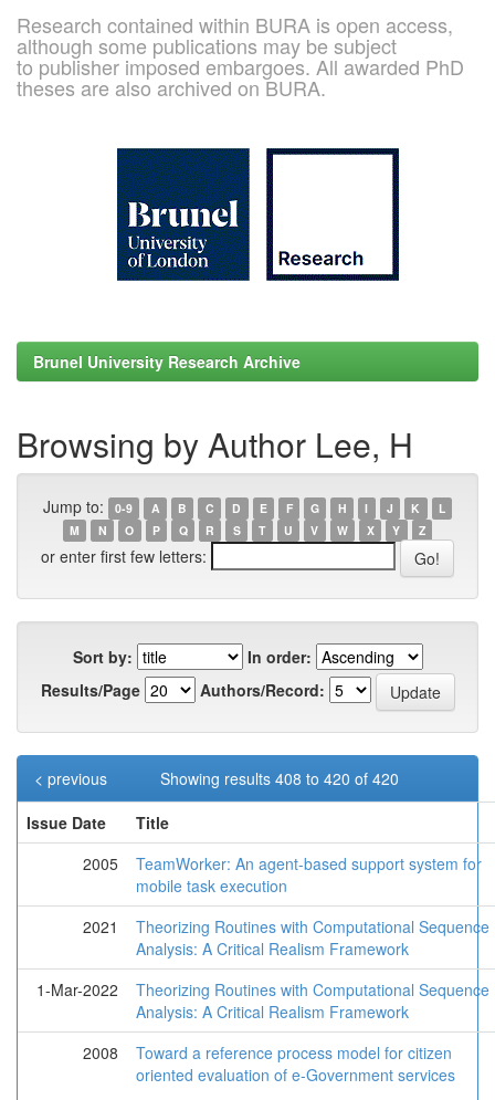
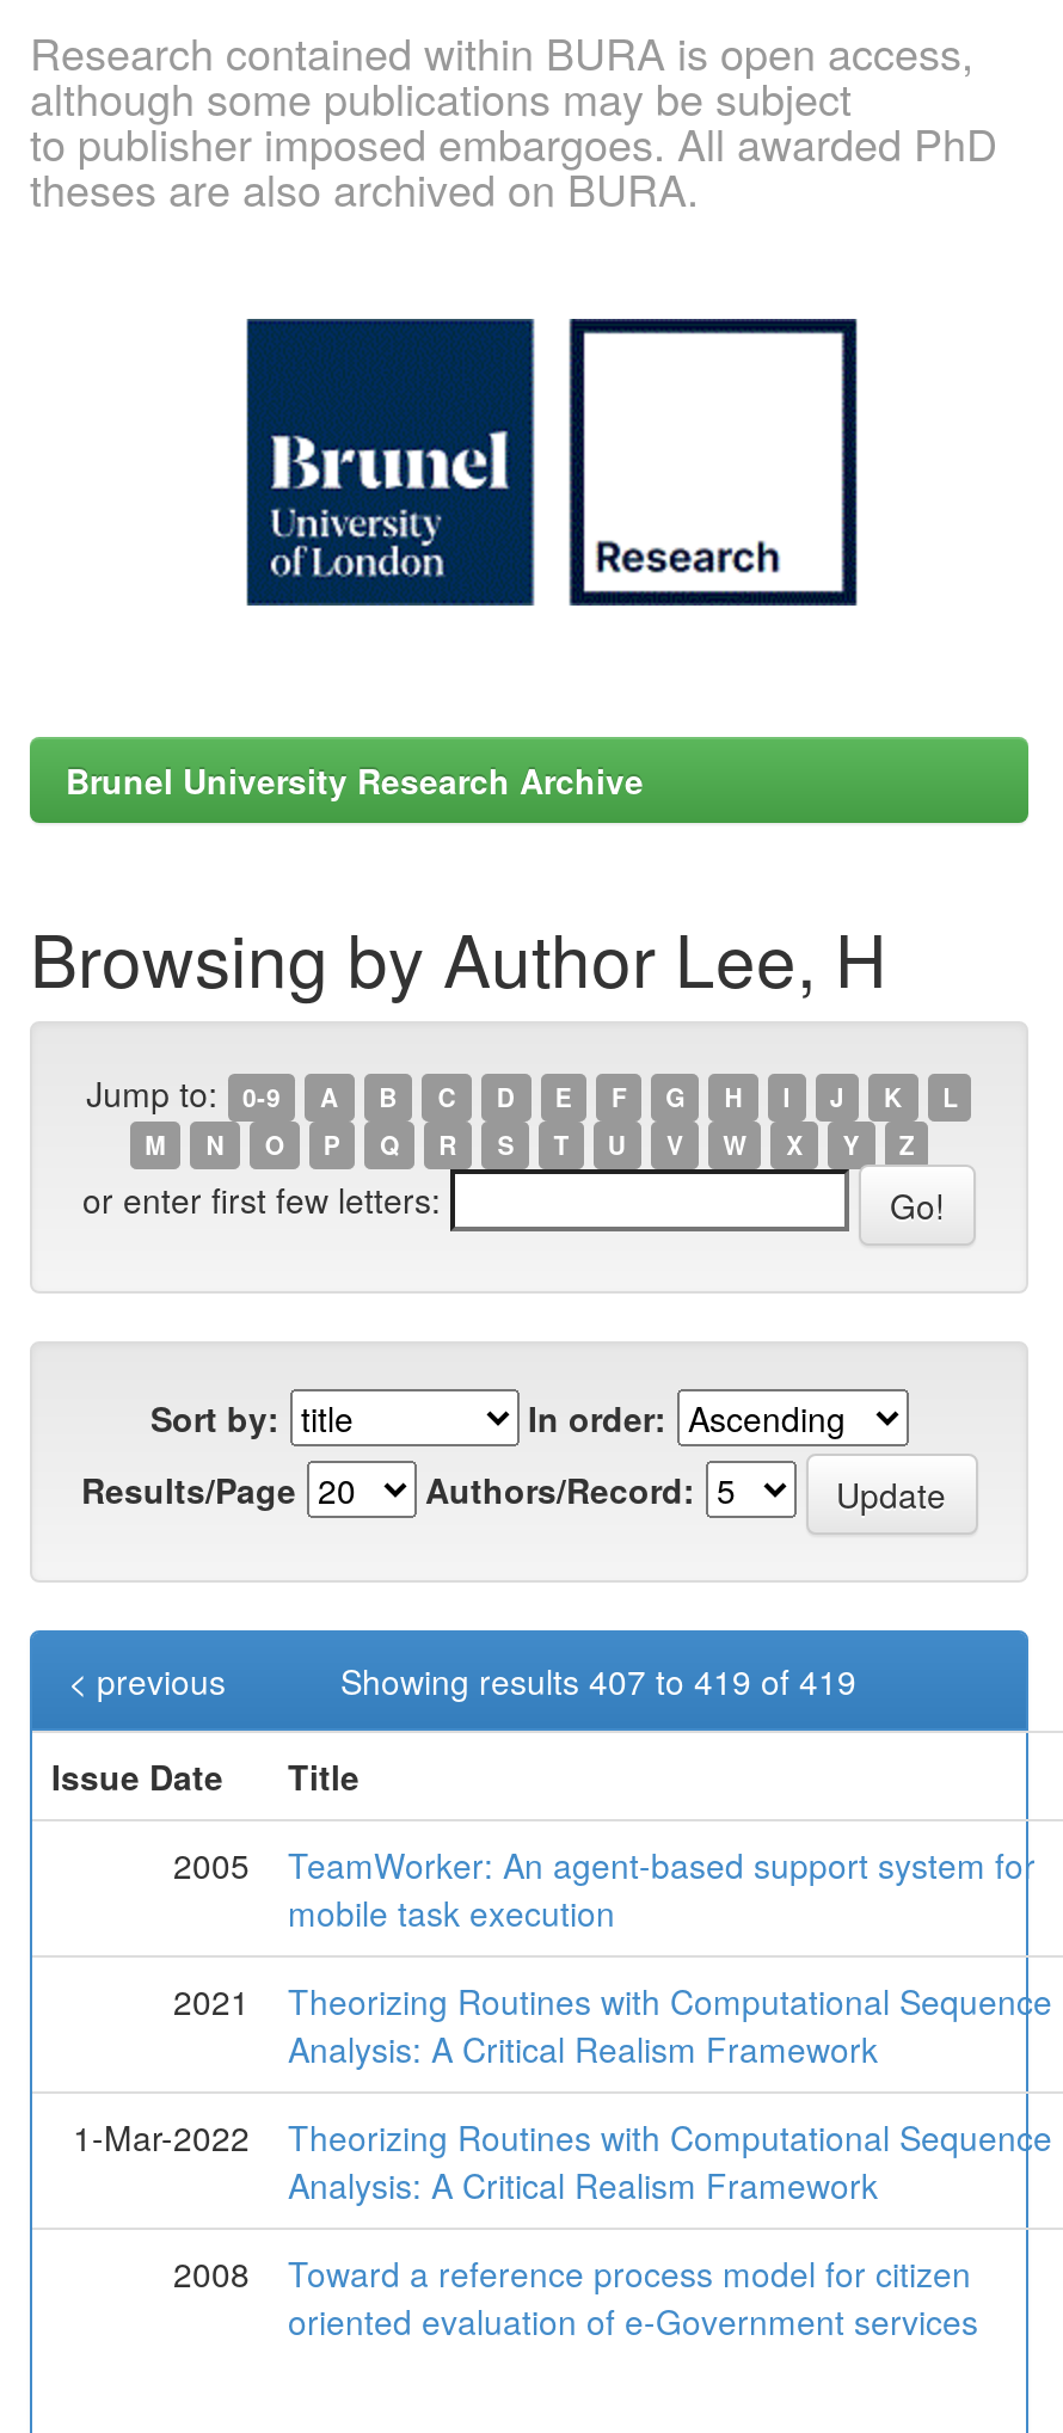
[160,767,403,789] Showing results 408 to 420 of 420 -> [340,1657,866,1704] Showing results 407 to 419 of 419

